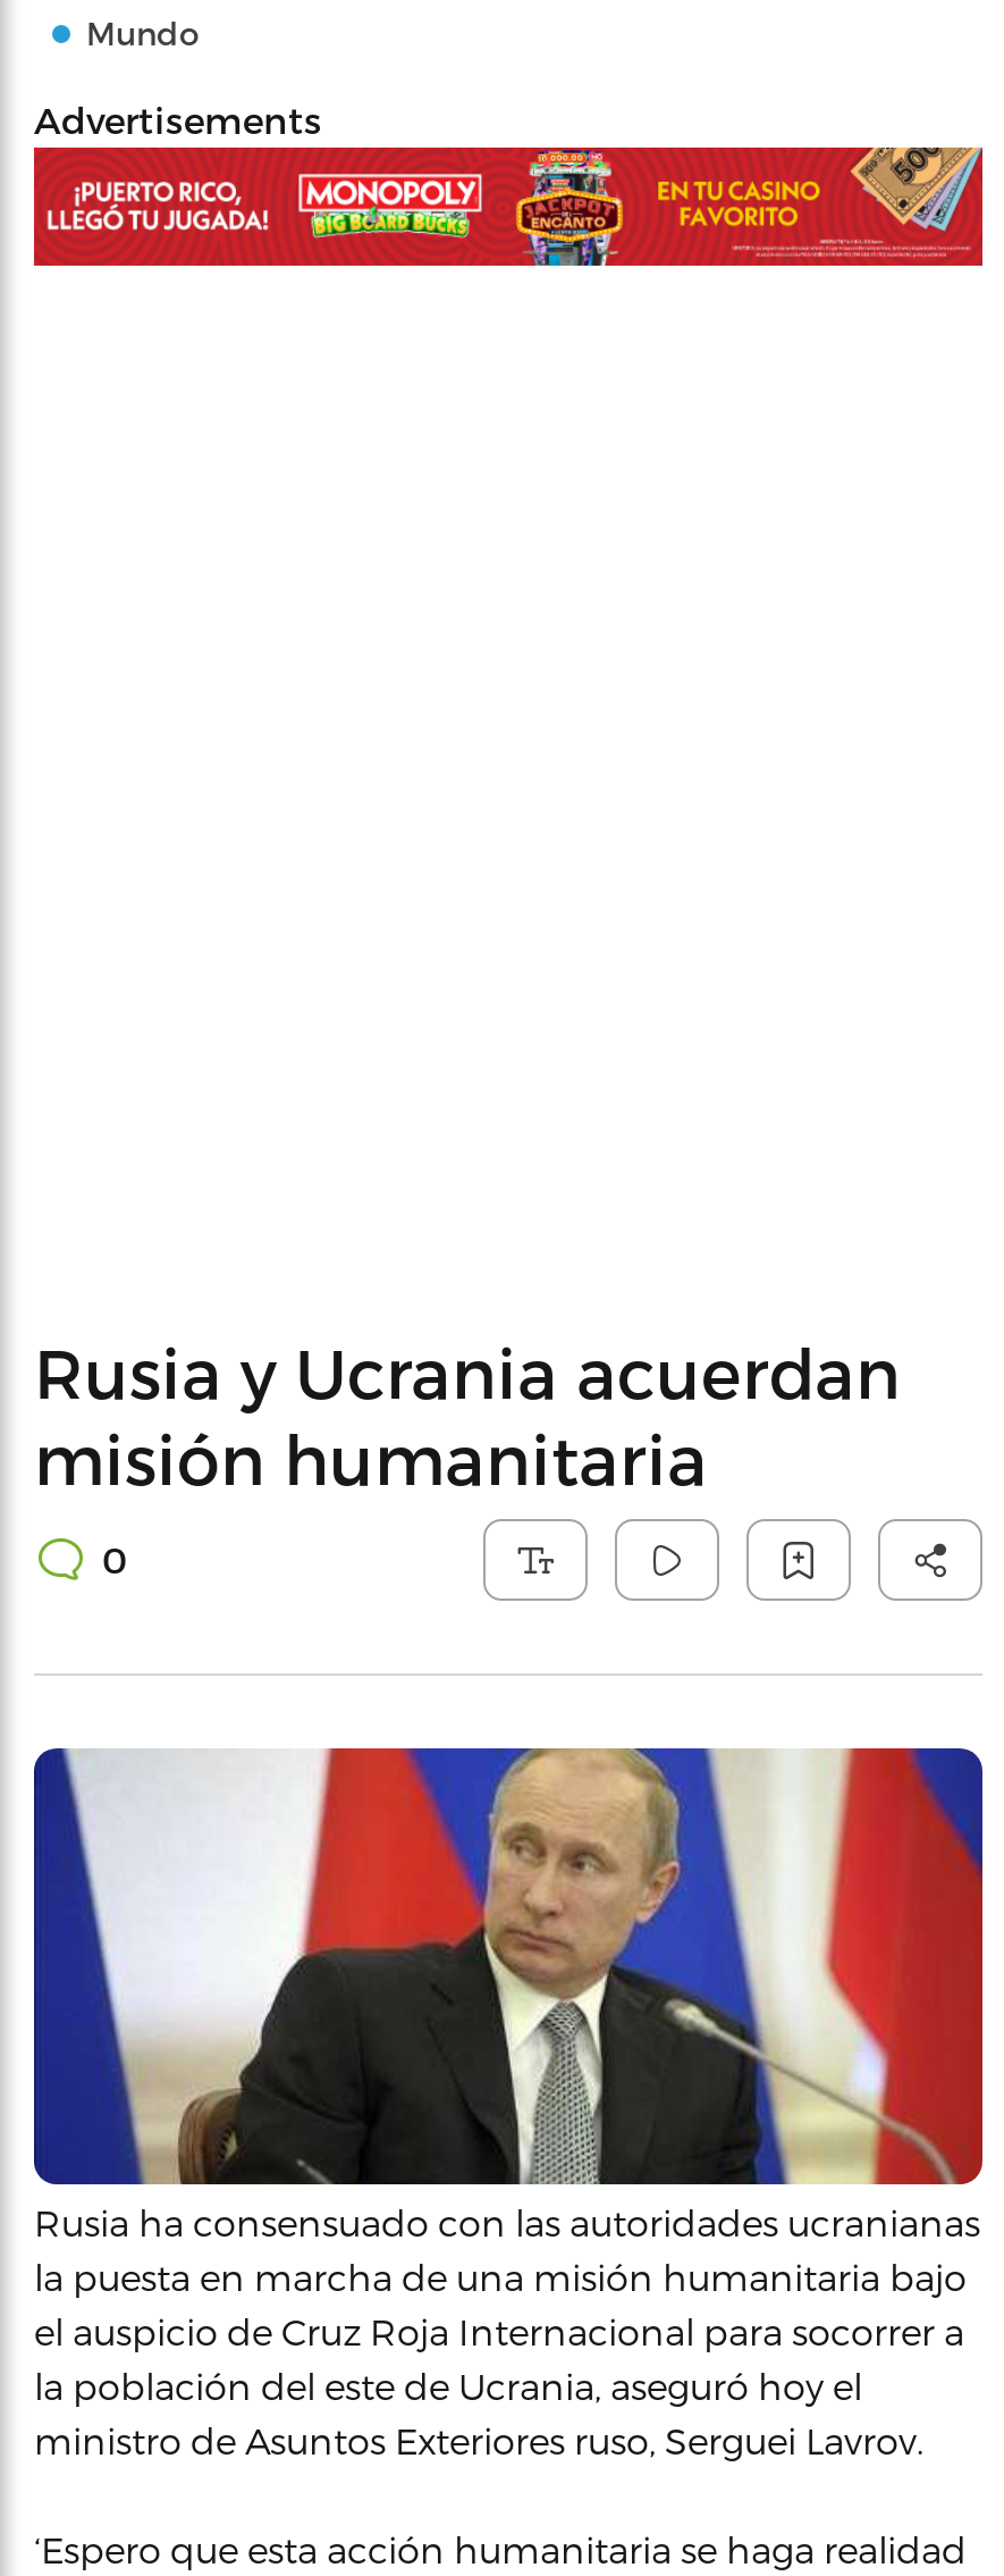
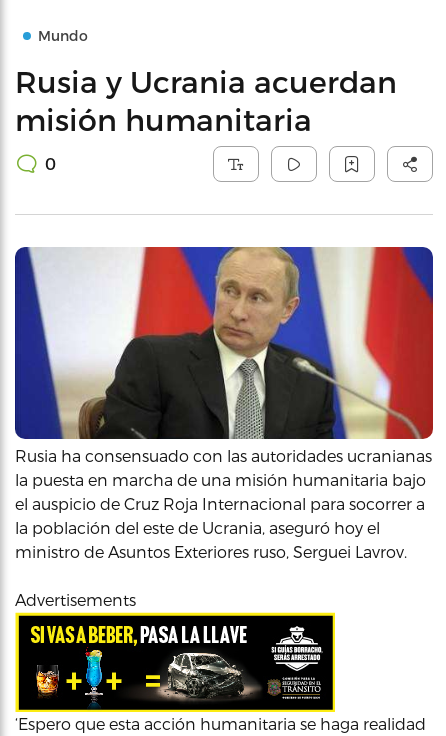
moved [34,98,322,141] -> [15,590,136,609]: Advertisements
[32,145,985,268] [image] -> none
moved [34,1330,985,2461] -> [15,63,434,561]: [image] | Rusia y Ucrania acuerdan | misión humanitaria | ... | la población del este de Ucrania, aseguró hoy el | ministro de Asuntos Exteriores ruso, Serguei Lavrov.
none -> [14,612,336,712] [image]

